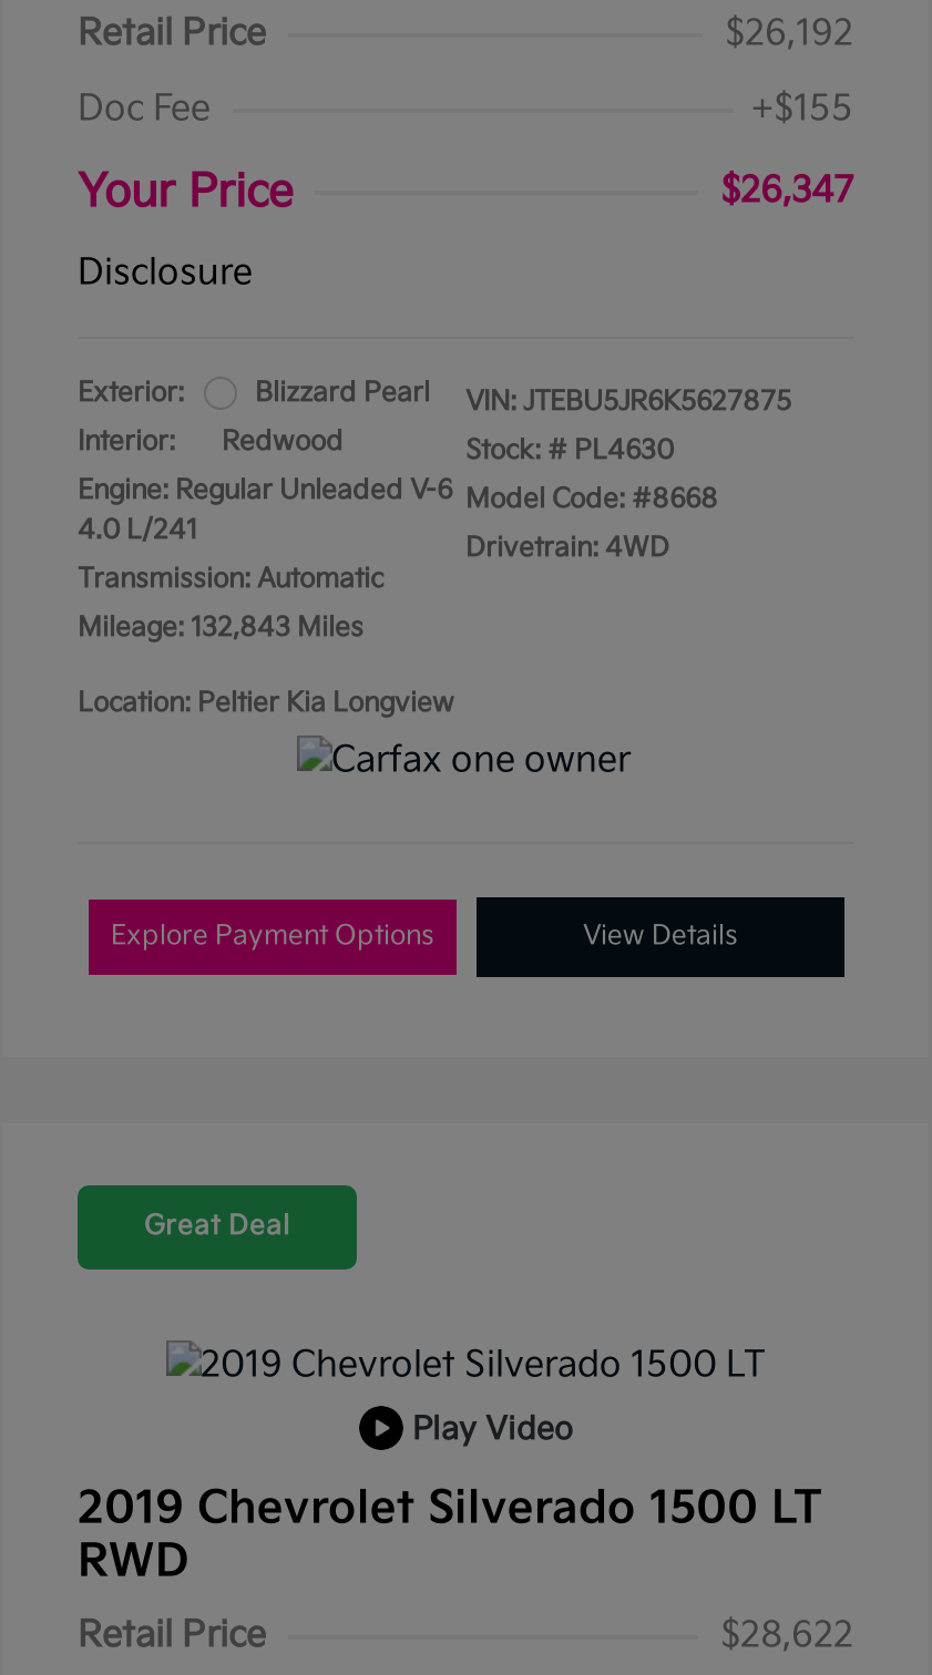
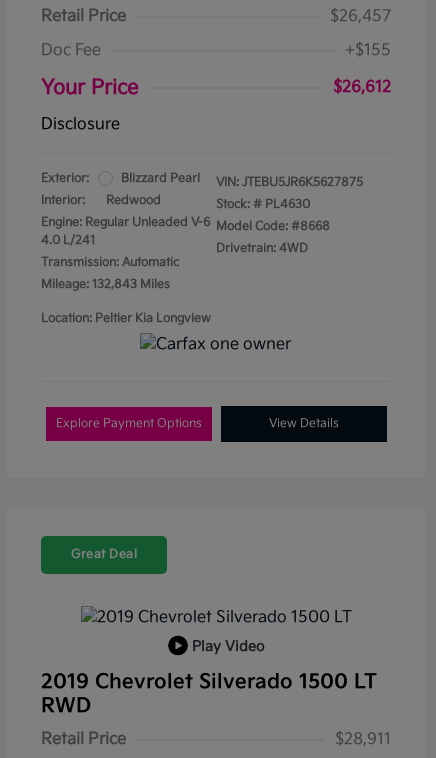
[725,13,853,55] $26,192 -> [330,7,391,26] $26,457
[720,170,853,212] $26,347 -> [333,78,391,97] $26,612
[720,1616,853,1658] $28,622 -> [335,730,391,749] $28,911

